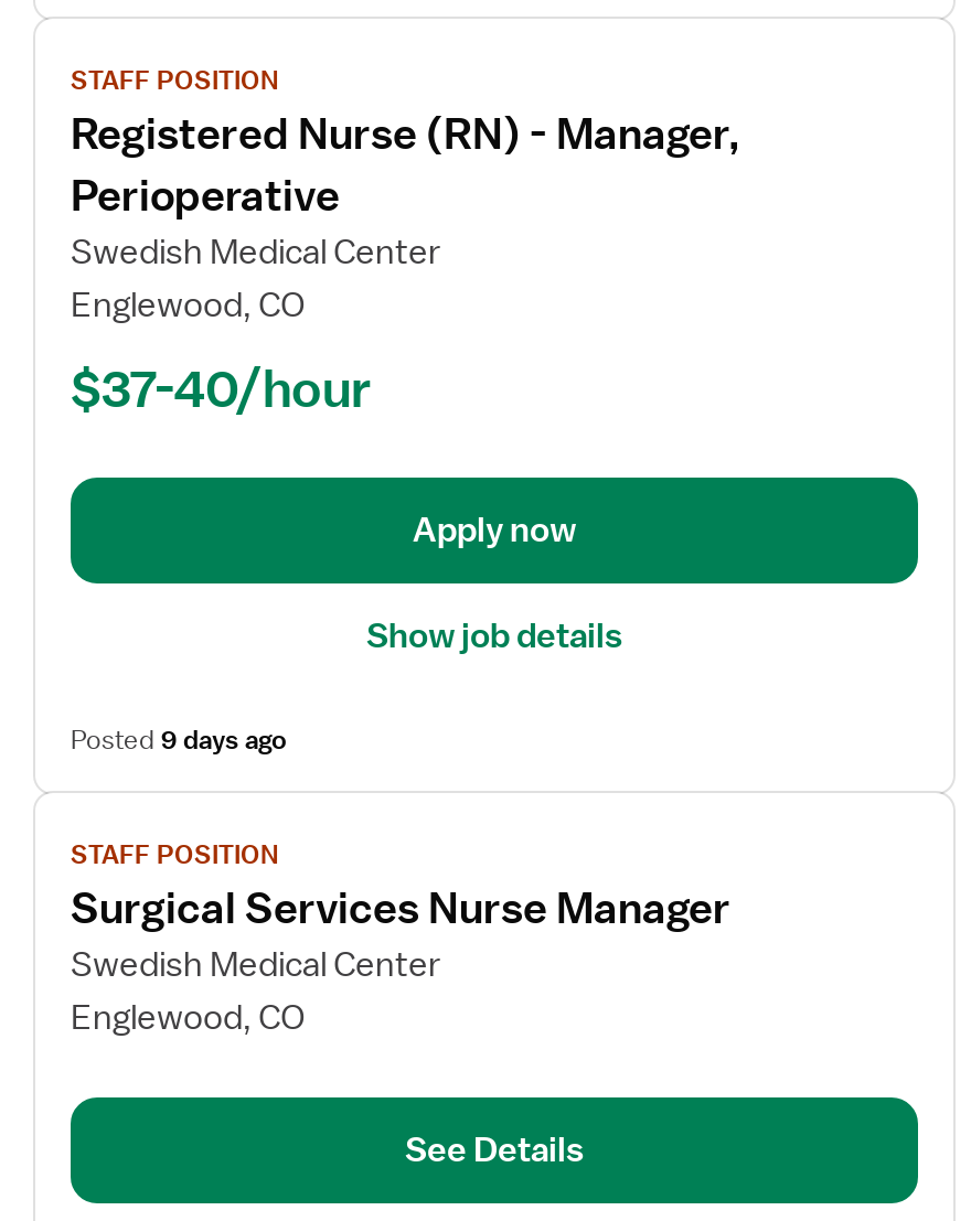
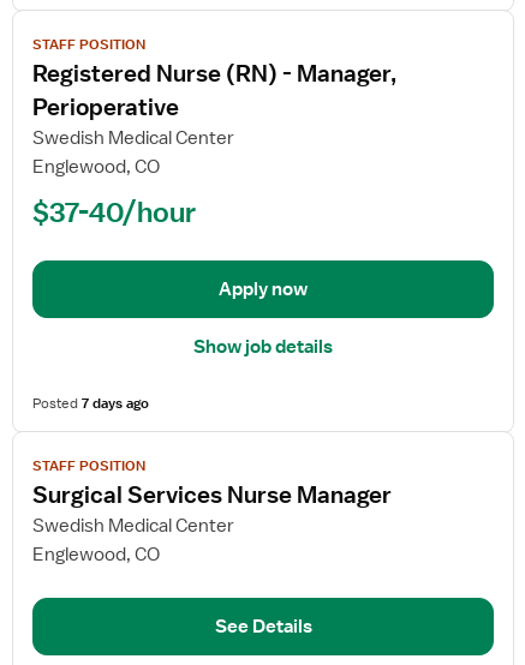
[71,722,287,758] Posted 9 days ago -> [32,394,149,413] Posted 7 days ago

